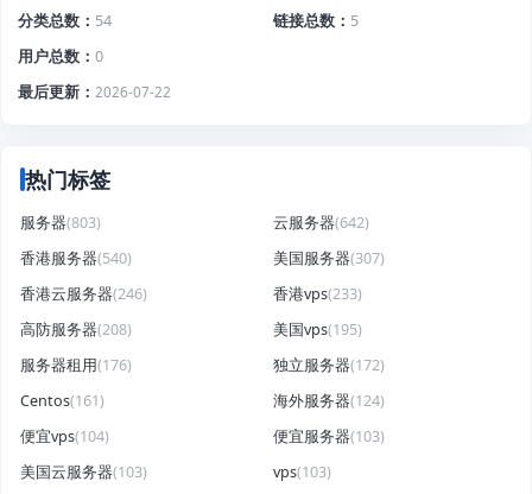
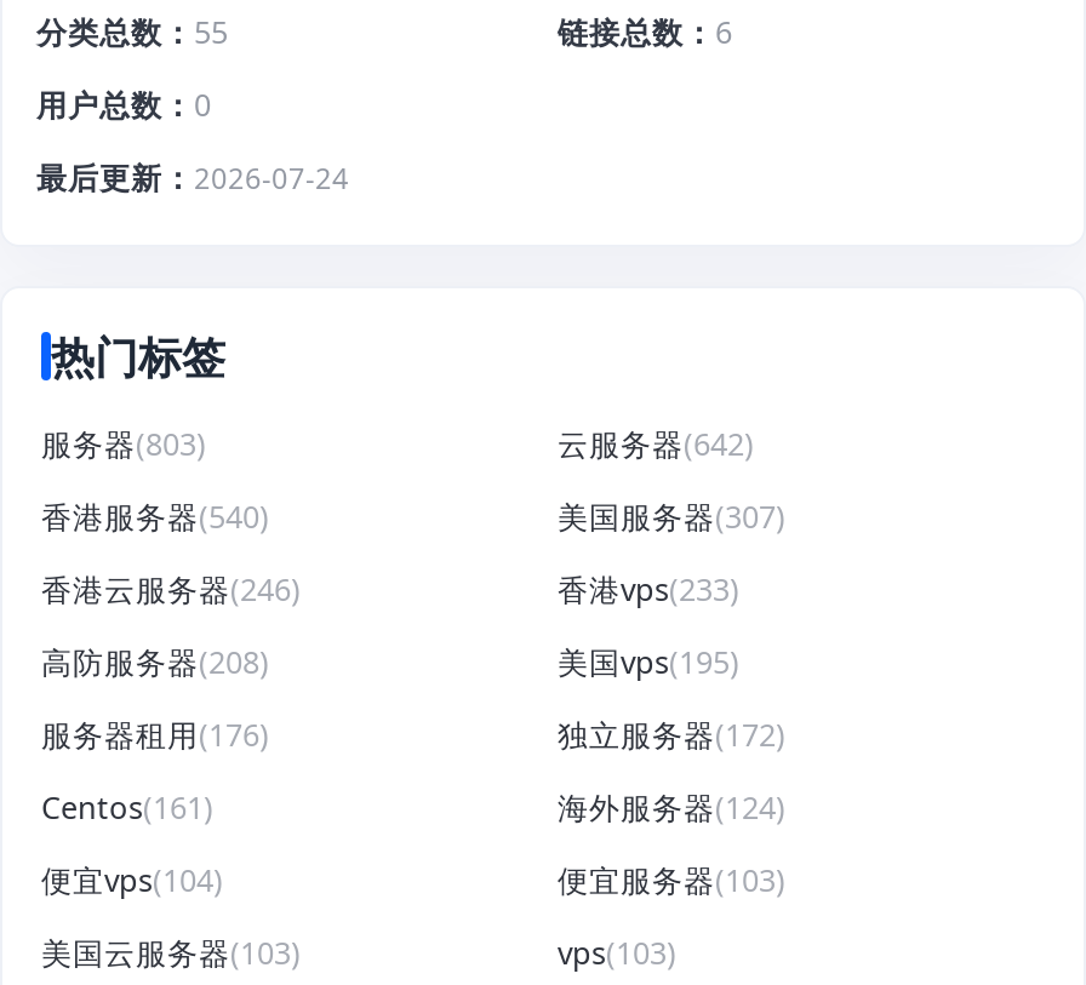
[18,10,112,31] 分类总数 54 -> [36,12,228,53] 分类总数 55
[273,10,359,31] 链接总数 5 -> [558,12,732,53] 链接总数 6
[18,82,171,102] 最后更新 2026-07-22 -> [36,157,349,198] 最后更新 2026-07-24

